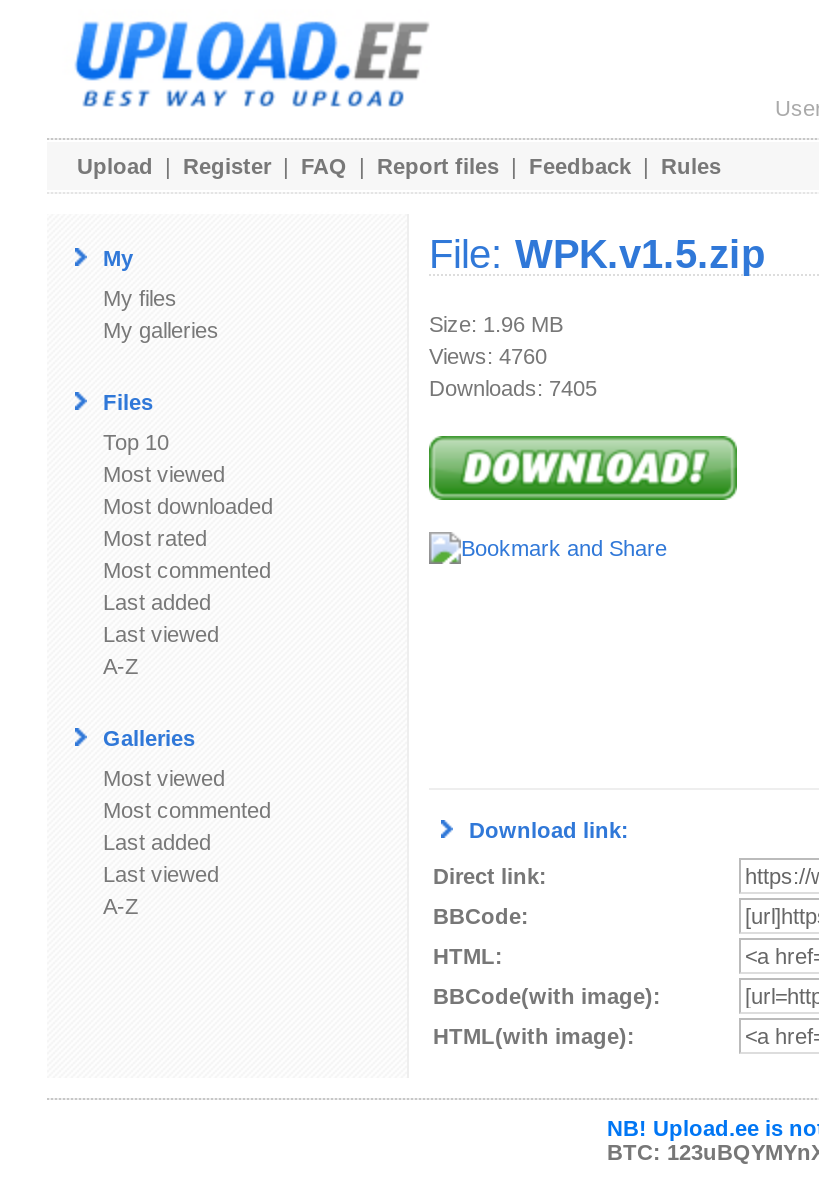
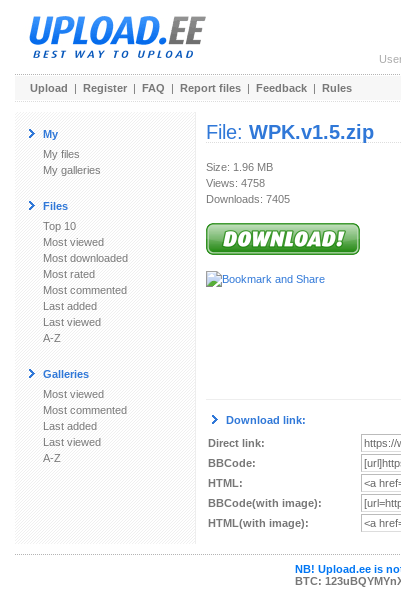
[429,344,547,368] Views: 4760 -> [206,177,265,189] Views: 4758

